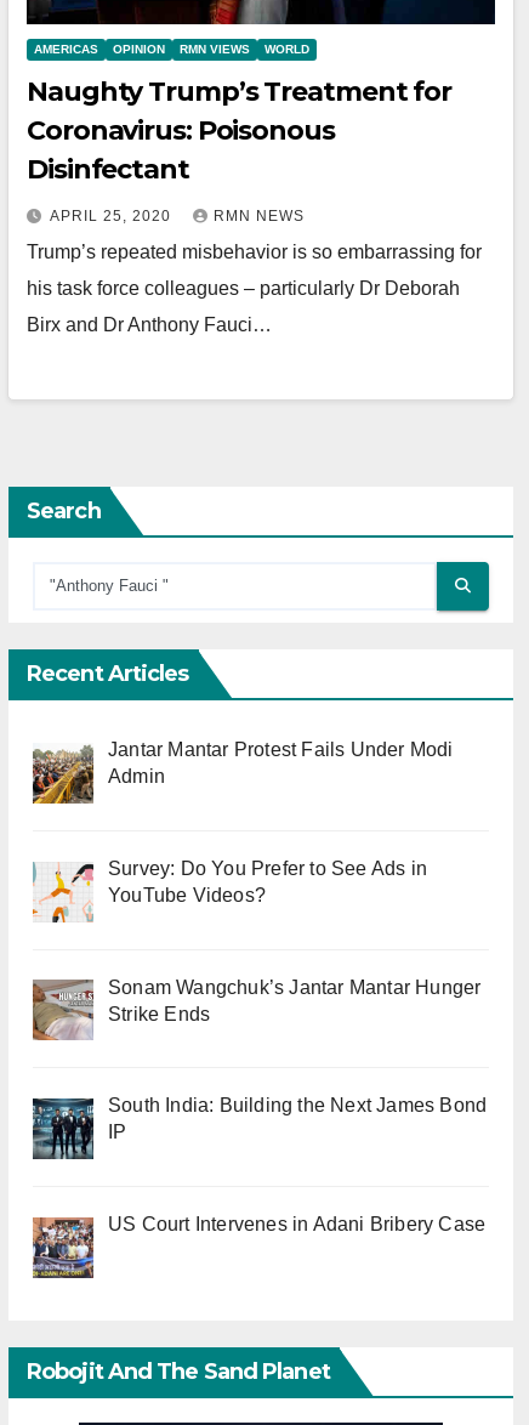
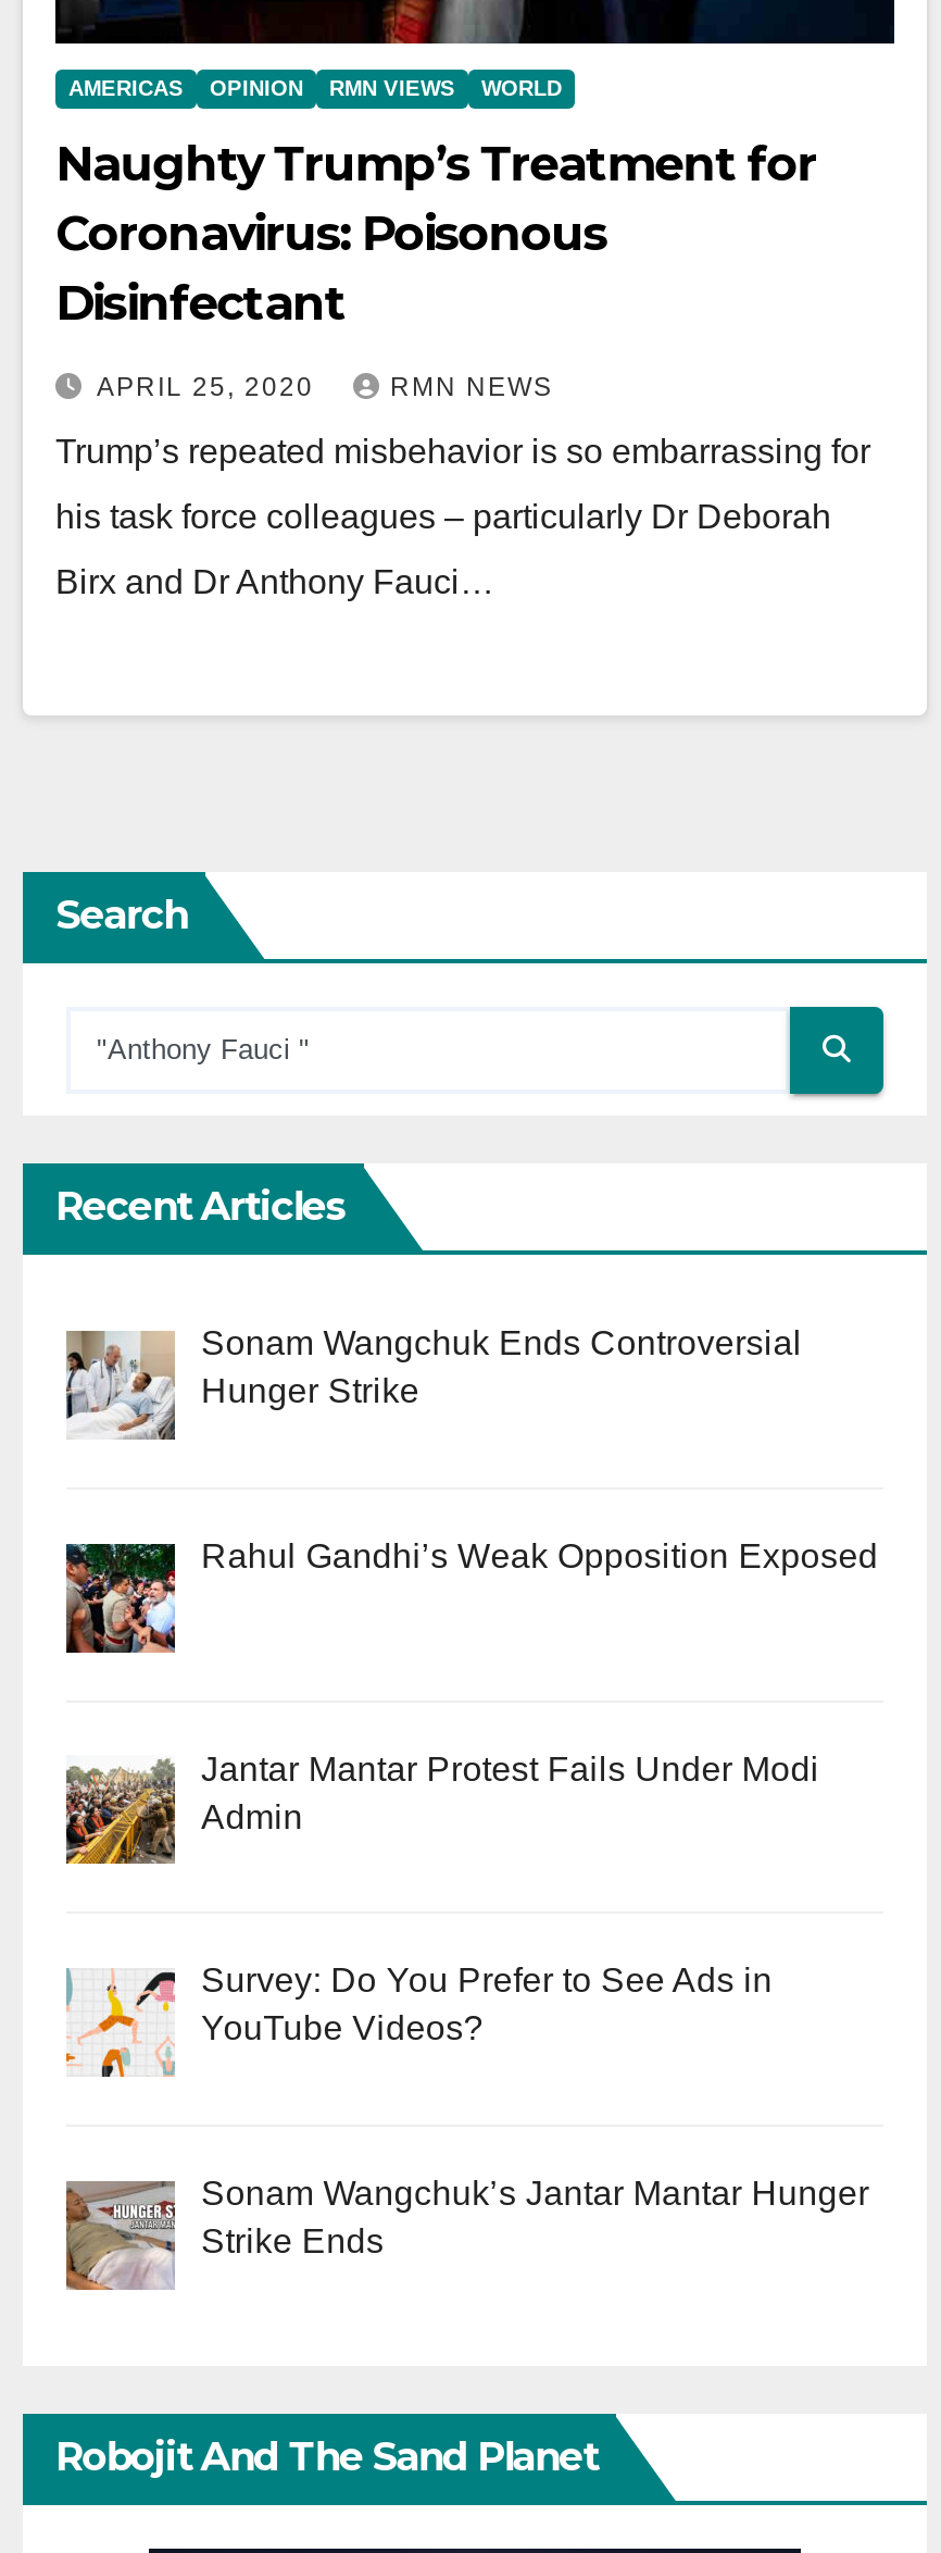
none -> [64,1537,878,1655] [image] | Rahul Gandhi’s Weak Opposition Exposed
none -> [66,1324,802,1437] [image] | Sonam Wangchuk Ends Controversial | Hunger Strike
moved [30,739,481,1024] -> [62,1749,869,2260]: [image] | Jantar Mantar Protest Fails Under Modi | Admin | Survey: Do You Prefer to See Ads in | YouTube Videos? | Sonam Wangchuk’s Jantar Mantar Hunger | Strike Ends
[32,1095,487,1159] [image] | South India: Building the Next James Bond | IP -> none
[33,1214,486,1279] [image] | US Court Intervenes in Adani Bribery Case -> none

